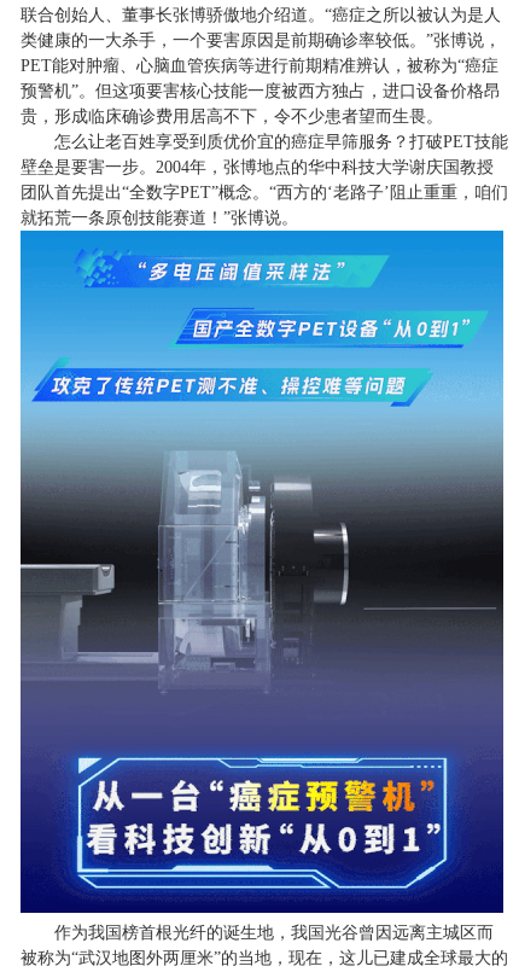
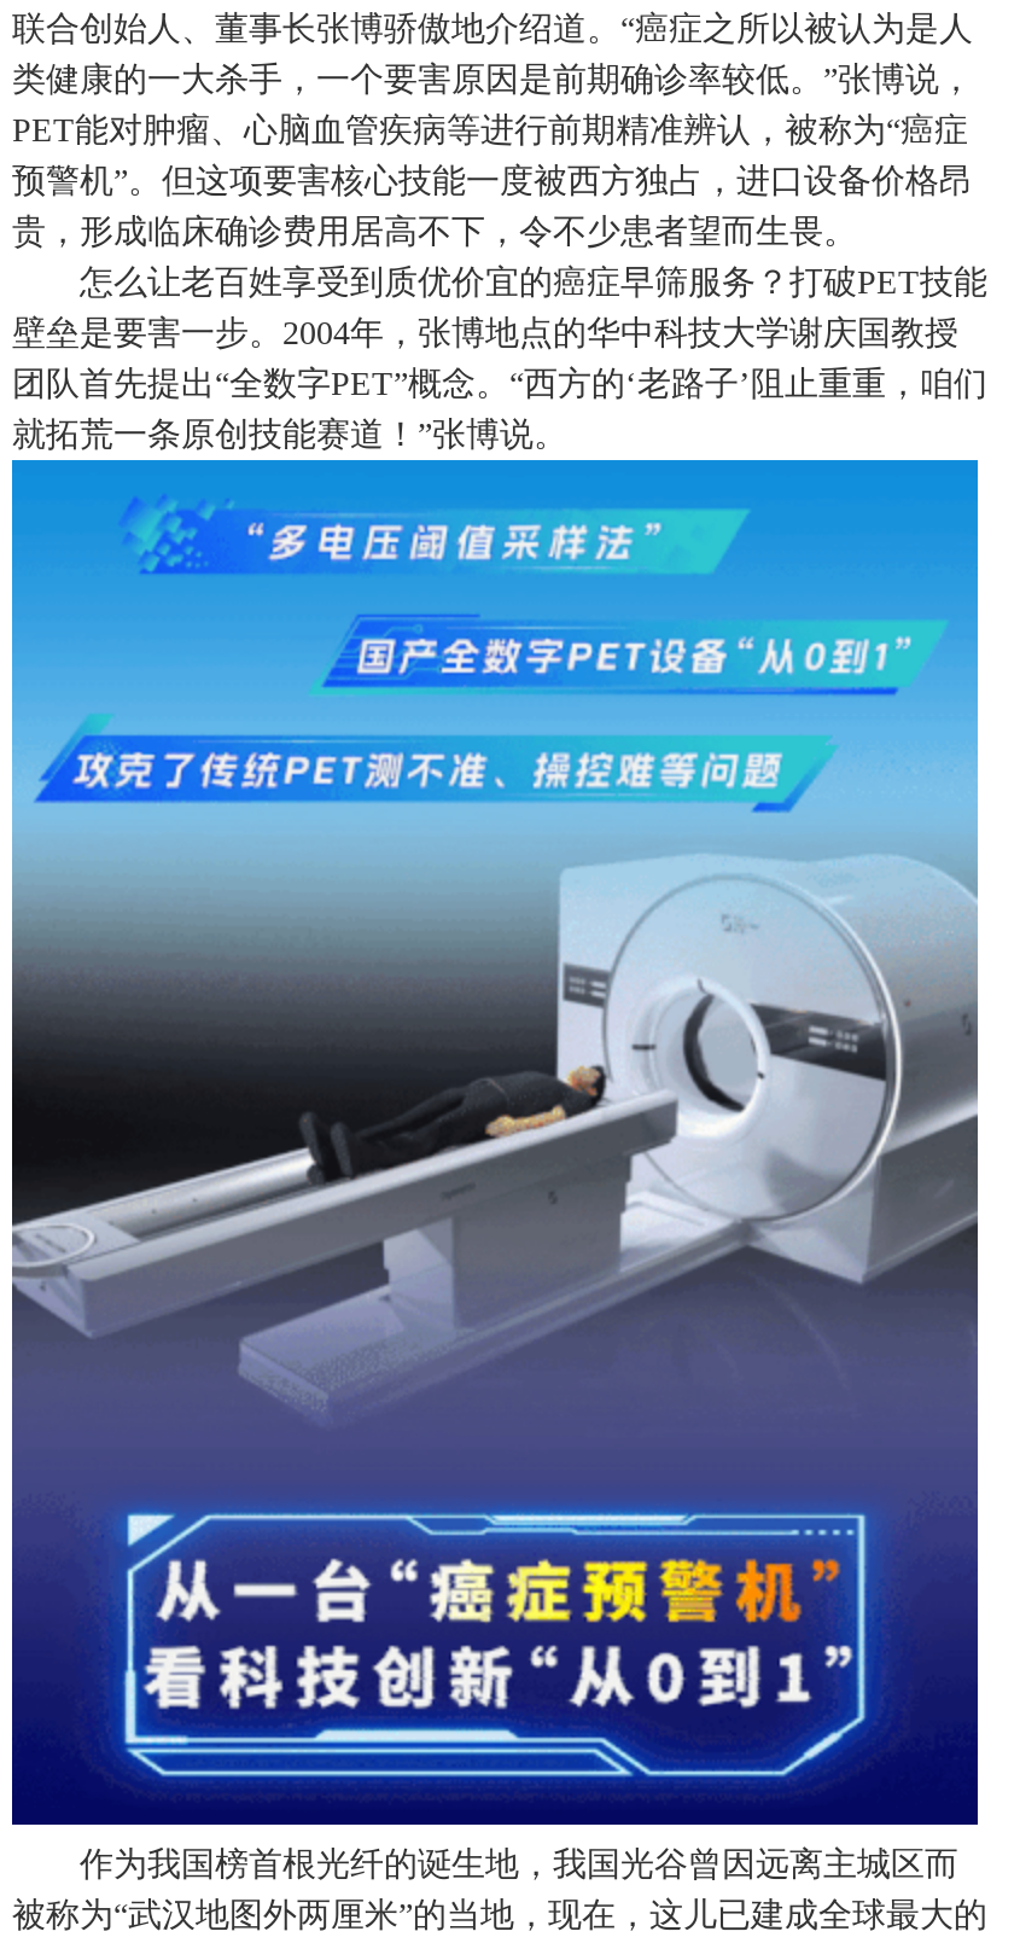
[21,430,505,699] [image] -> [12,856,980,1400] [image]

